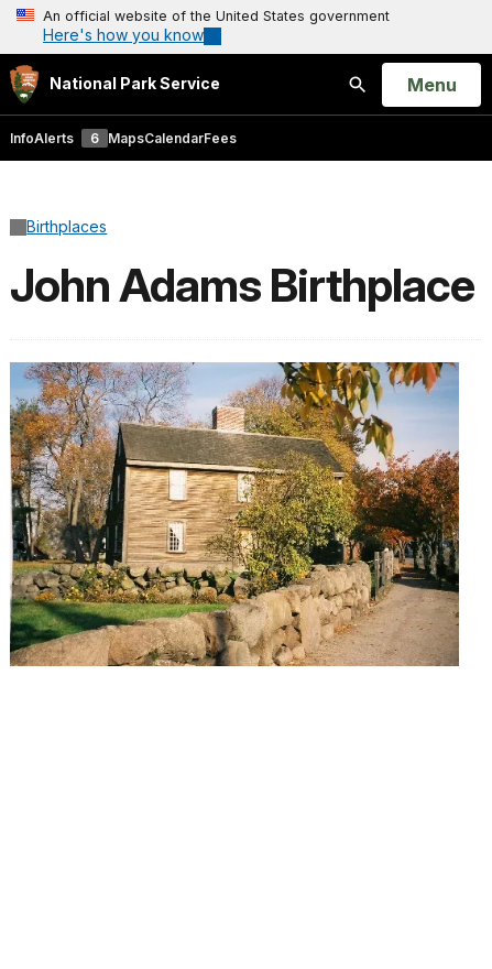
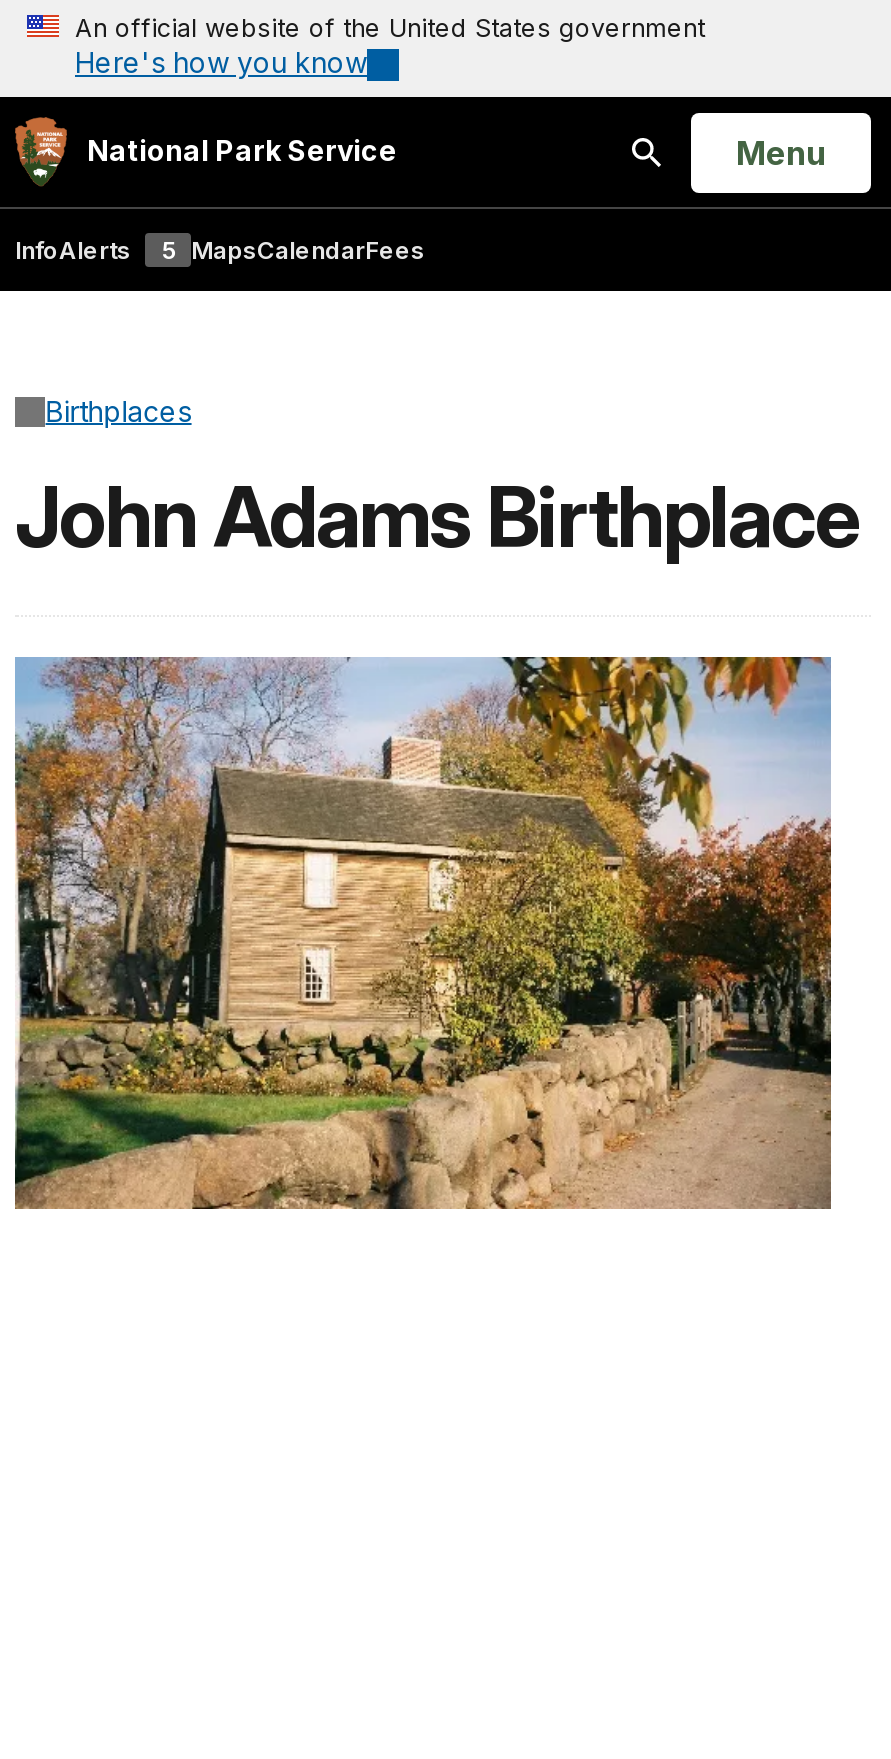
[90,130,237,147] 6 MapsCalendarFees -> [161,235,425,265] 5 MapsCalendarFees

